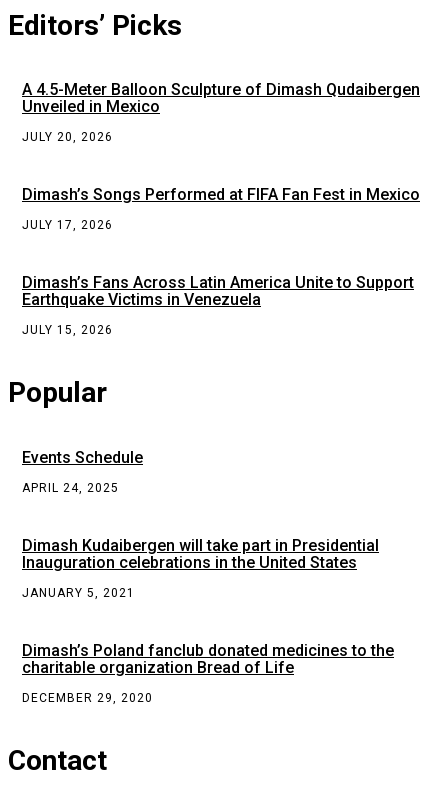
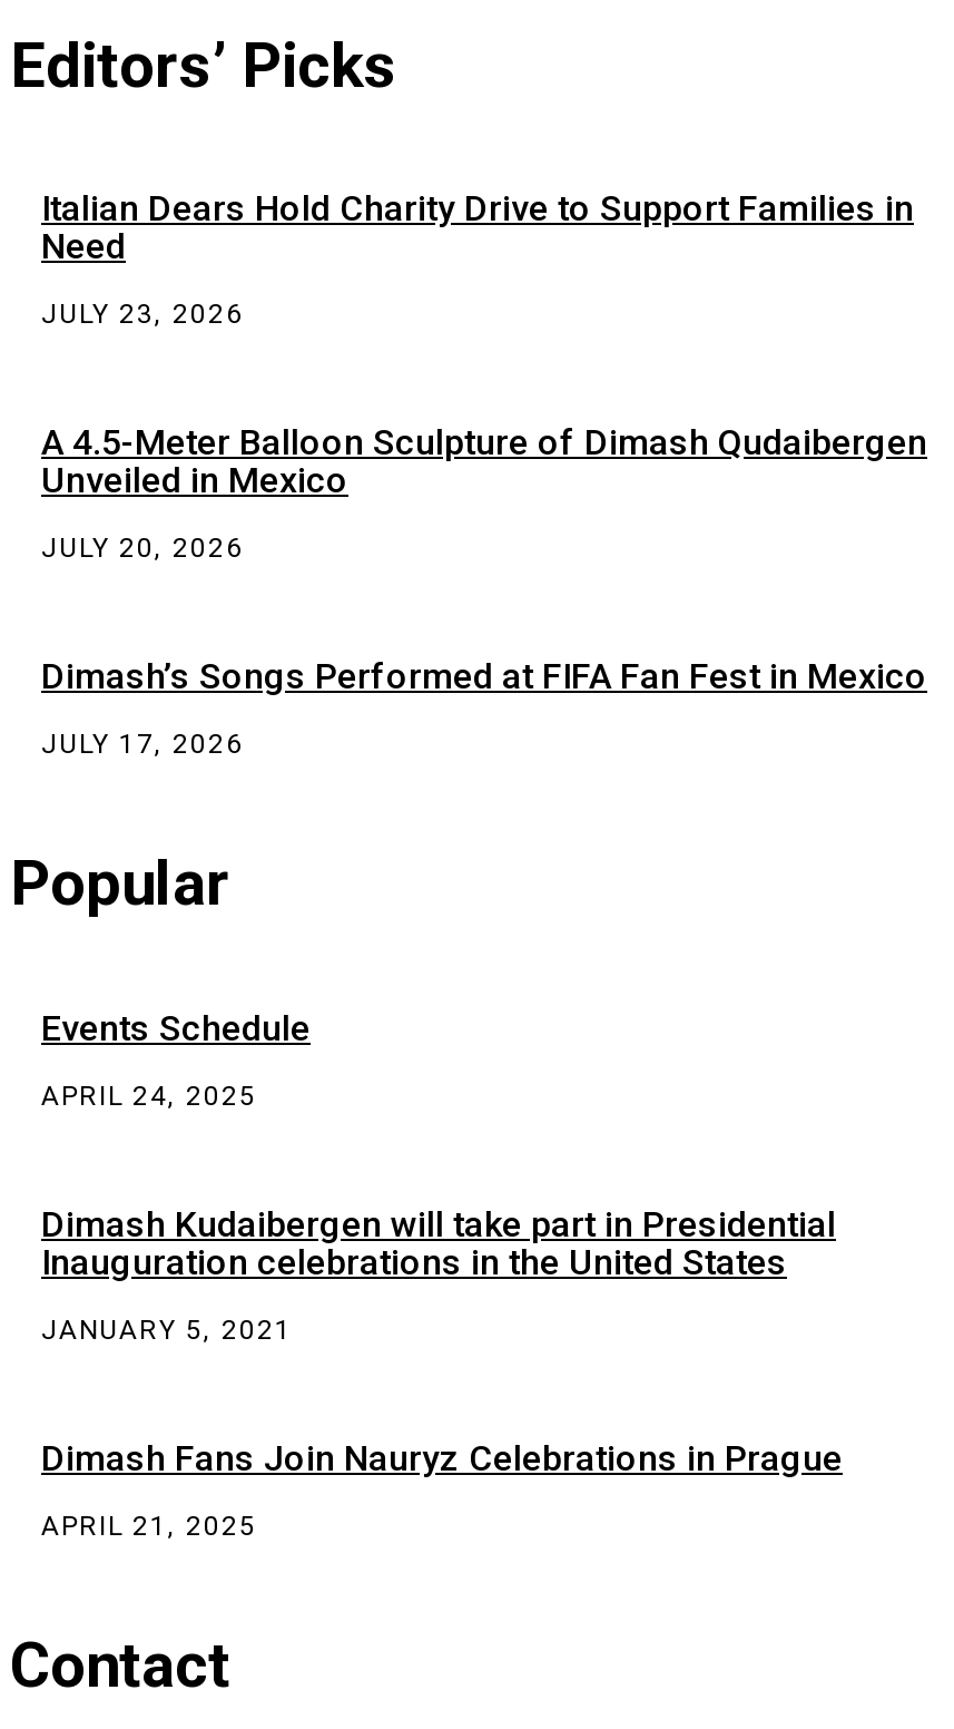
none -> [41,188,914,330] Italian Dears Hold Charity Drive to Support Families in | Need | JULY 23, 2026
moved [22,80,420,232] -> [41,422,927,760]: A 4.5-Meter Balloon Sculpture of Dimash Qudaibergen | Unveiled in Mexico | JULY 20, 2026 | Dimash’s Songs Performed at FIFA Fan Fest in Mexico | JULY 17, 2026
[22,273,414,337] Dimash’s Fans Across Latin America Unite to Support | Earthquake Victims in Venezuela | JULY 15, 2026 -> none
[22,640,394,676] Dimash’s Poland fanclub donated medicines to the | charitable organization Bread of Life -> [41,1436,843,1478] Dimash Fans Join Nauryz Celebrations in Prague
[22,690,153,704] DECEMBER 29, 2020 -> [41,1510,257,1541] APRIL 21, 2025

